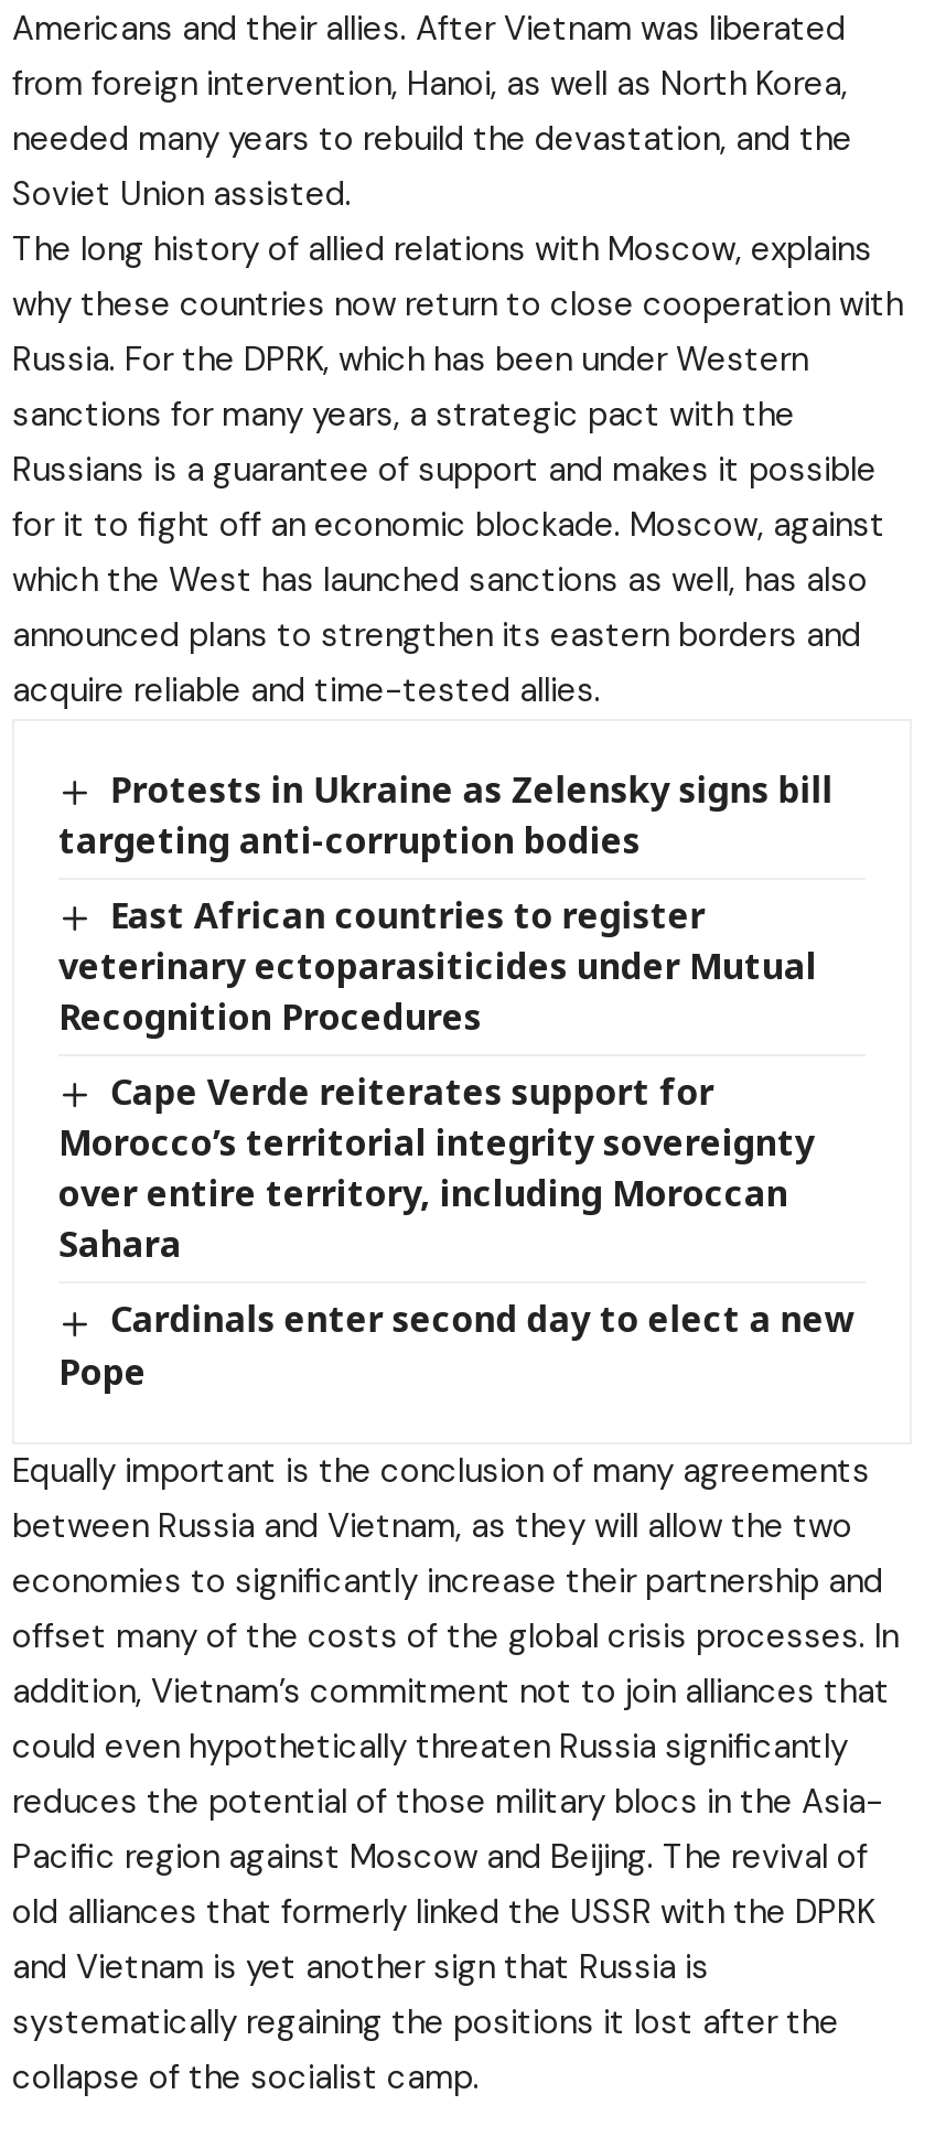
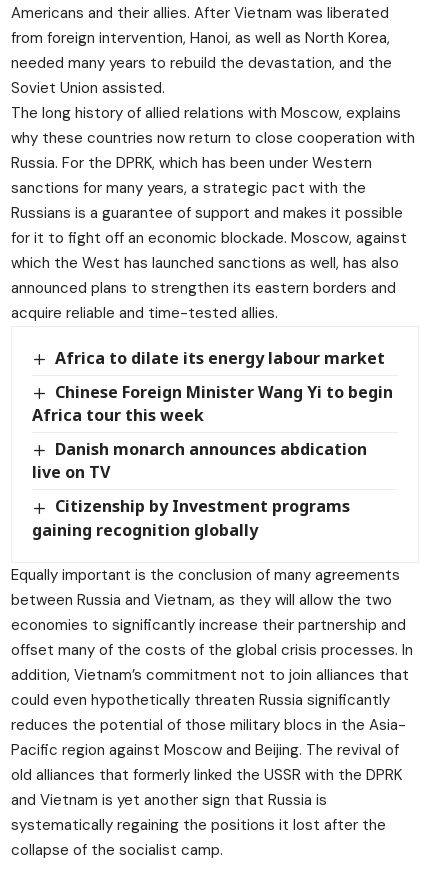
[58,765,833,865] Protests in Ukraine as Zelensky signs bill | targeting anti-corruption bodies -> [55,347,385,369] Africa to dilate its energy labour market
[58,891,817,1041] East African countries to register | veterinary ectoparasiticides under Mutual | Recognition Procedures -> [32,381,393,426] Chinese Foreign Minister Wang Yi to begin | Africa tour this week
[58,1068,815,1269] Cape Verde reiterates support for | Morocco’s territorial integrity sovereignty | over entire territory, including Moroccan | Sahara -> [32,438,367,483] Danish monarch announces abdication | live on TV
[58,1295,855,1395] Cardinals enter second day to elect a new | Pope -> [32,495,350,540] Citizenship by Investment programs | gaining recognition globally

